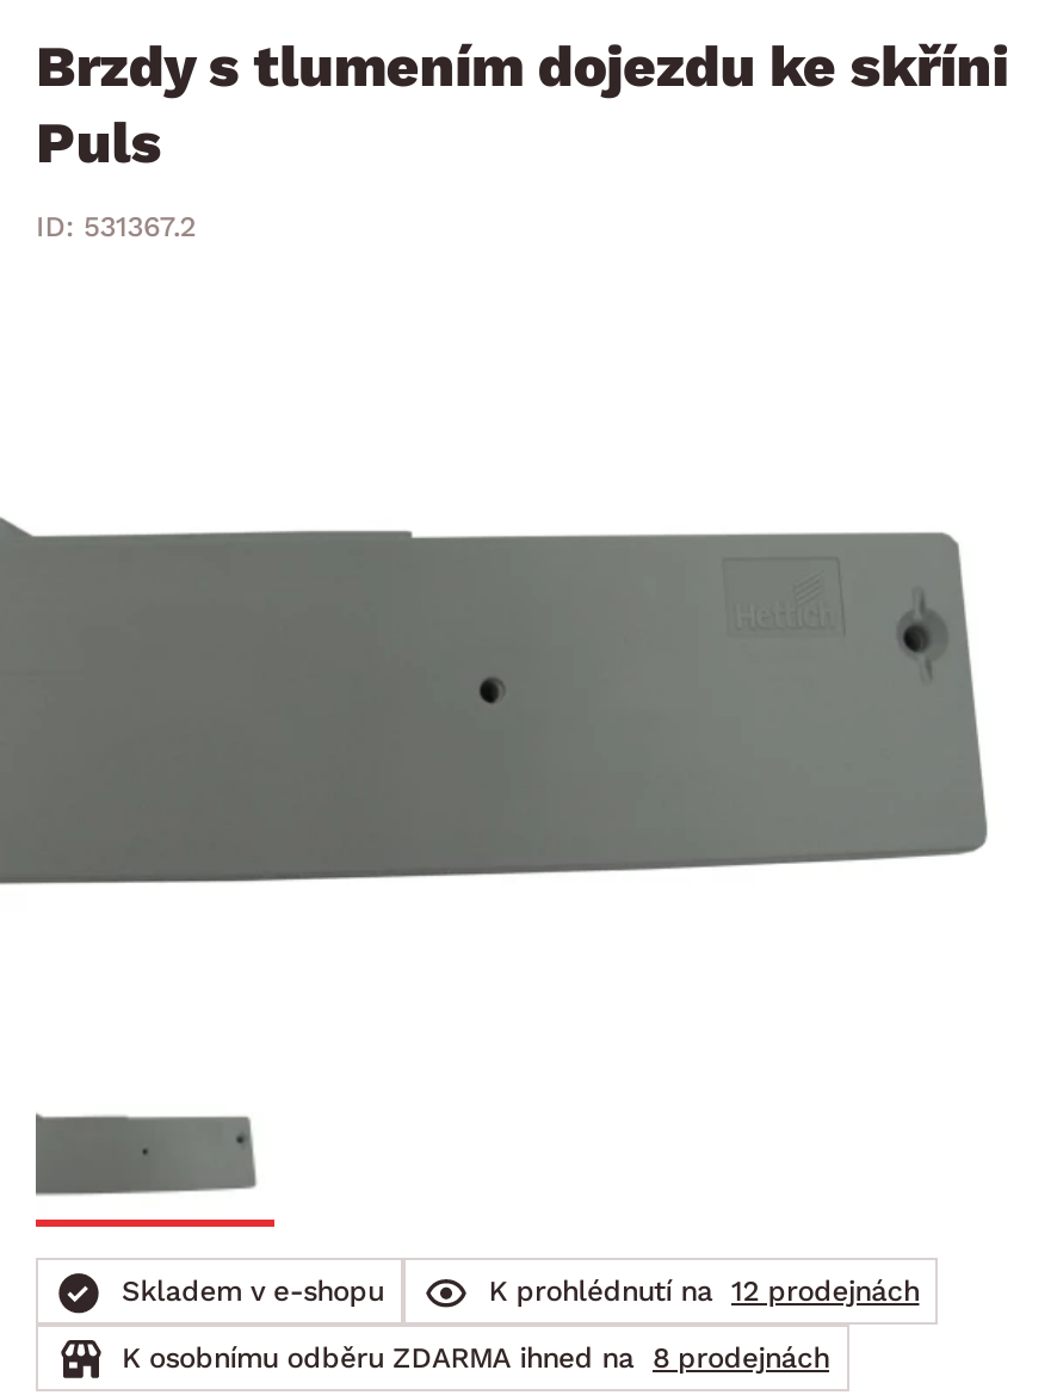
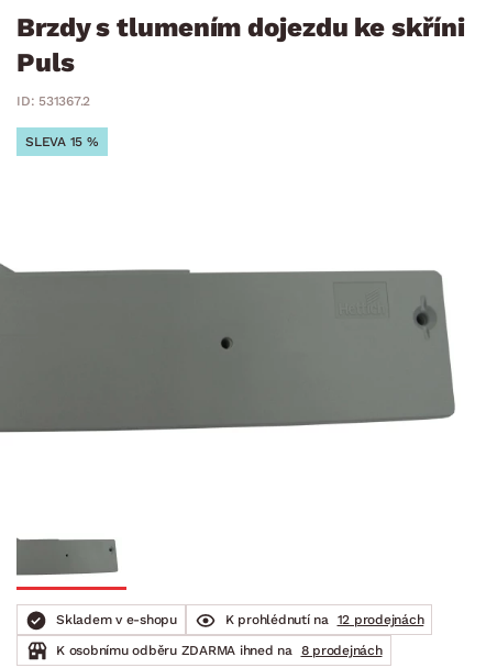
none -> [25,134,98,149] SLEVA 15 %

